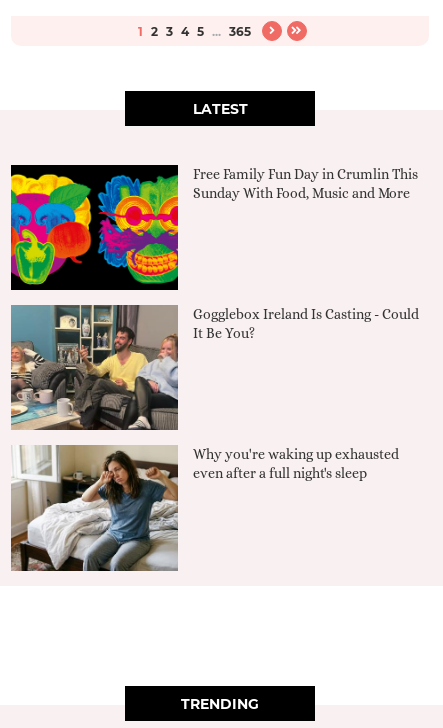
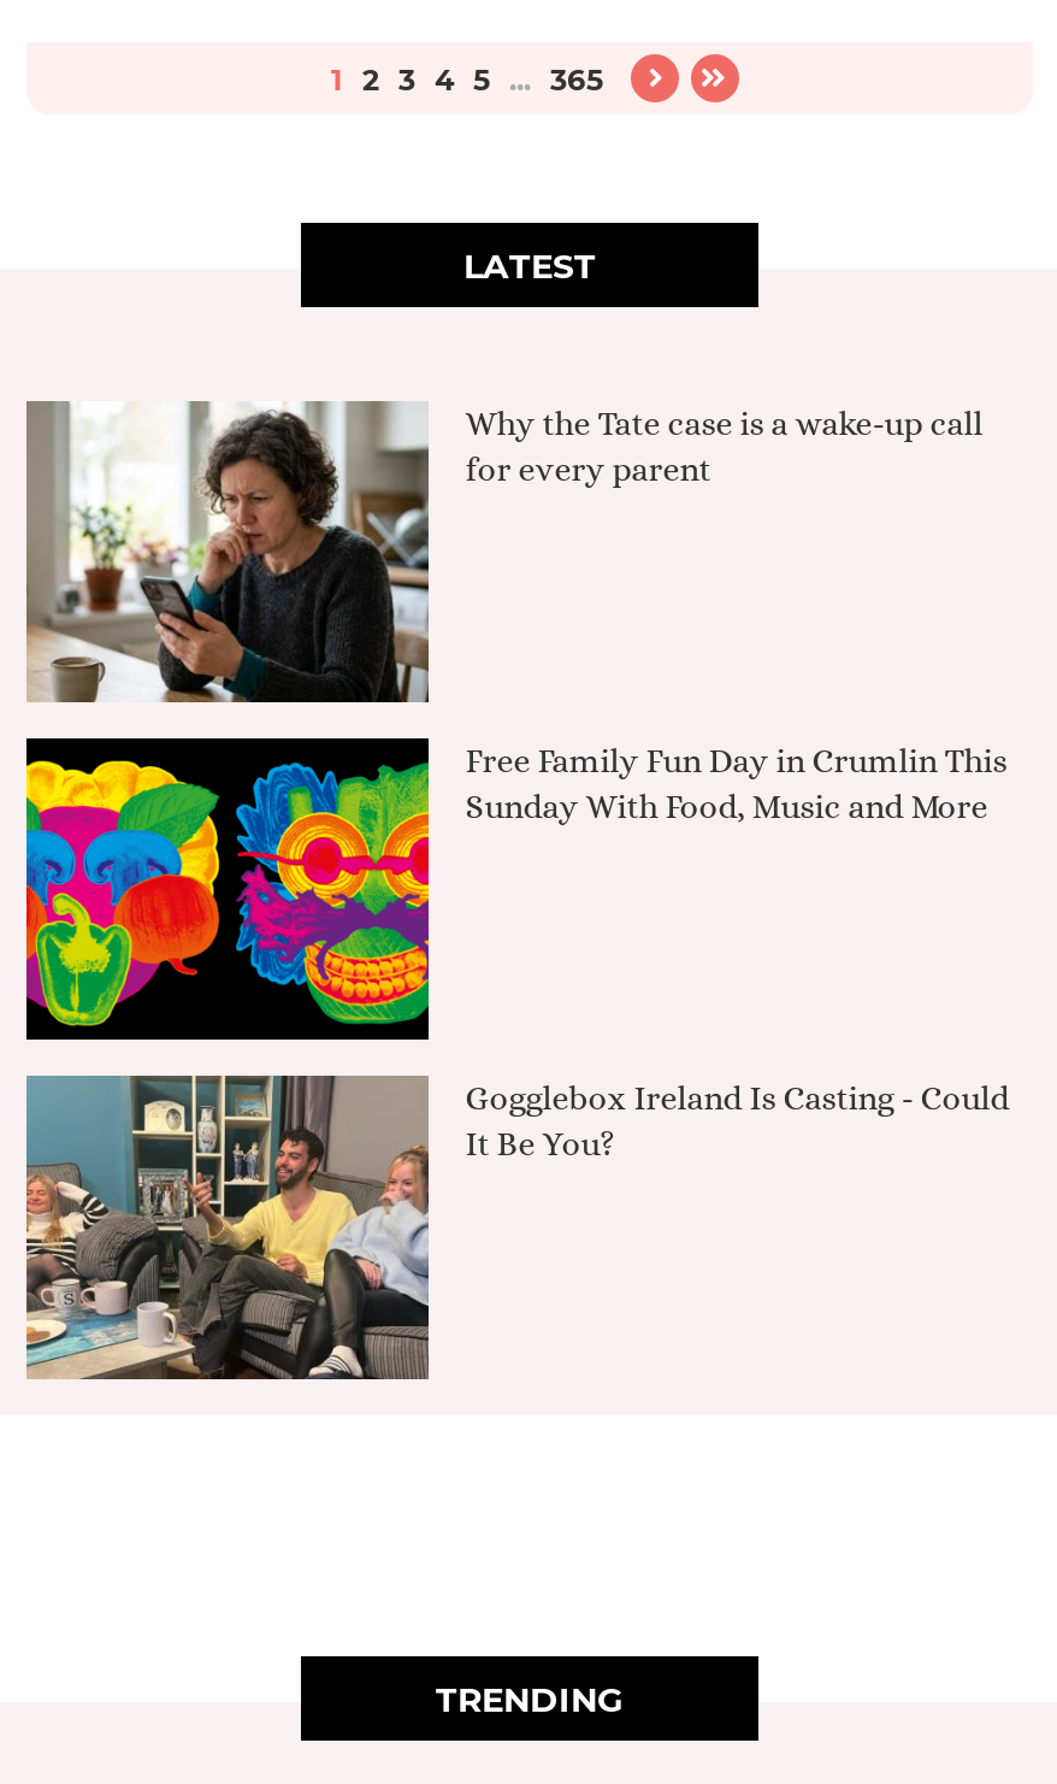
none -> [24,401,983,705] [image] | Why the Tate case is a wake-up call | for every parent
moved [10,165,419,341] -> [24,741,1009,1163]: [image] | Free Family Fun Day in Crumlin This | Sunday With Food, Music and More | Gogglebox Ireland Is Casting - Could | It Be You?
moved [9,303,180,433] -> [22,1071,433,1384]: [image]
[10,445,399,572] [image] | Why you're waking up exhausted | even after a full night's sleep -> none

